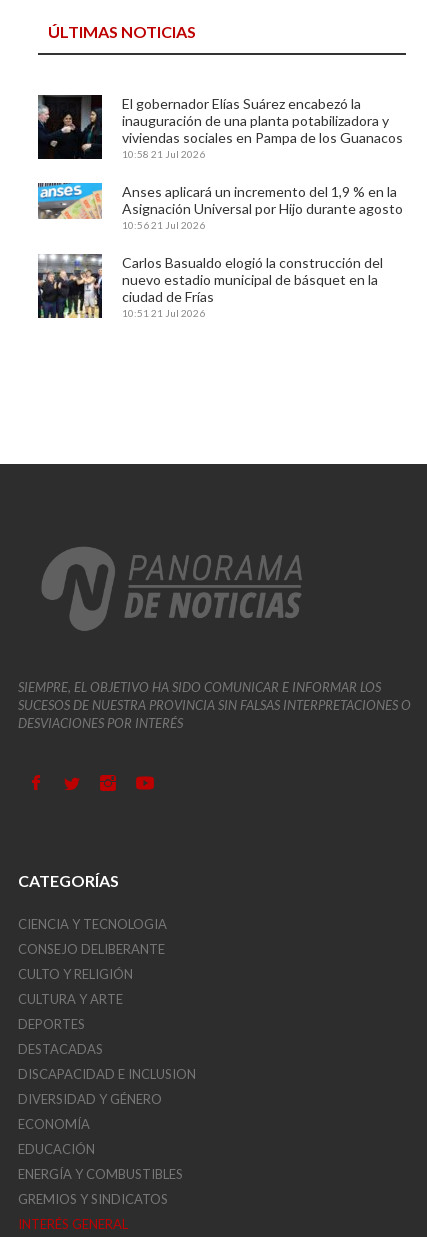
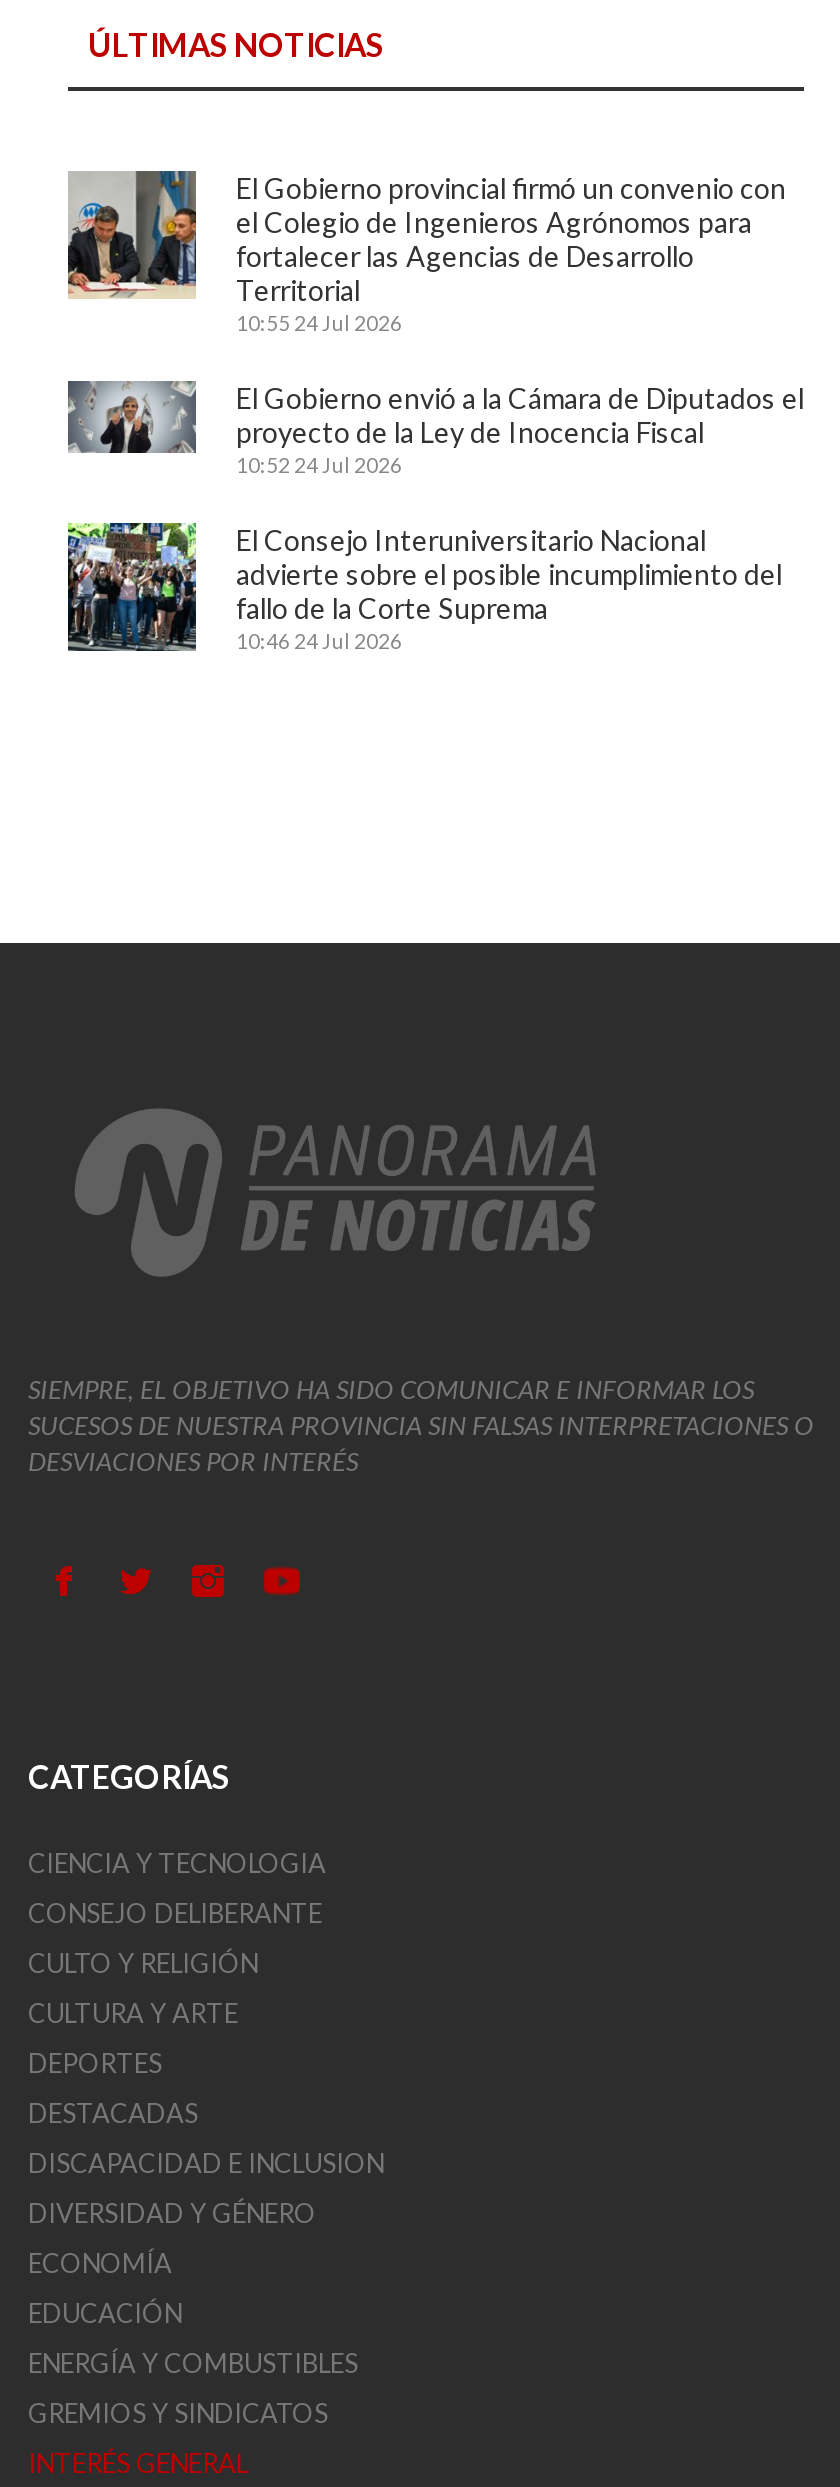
[37,94,403,160] [image] | El gobernador Elías Suárez encabezó la | inauguración de una planta potabilizadora y | viviendas sociales en Pampa de los Guanacos | 10:58 21 Jul 2026 -> [66,169,786,334] [image] | El Gobierno provincial firmó un convenio con | el Colegio de Ingenieros Agrónomos para | fortalecer las Agencias de Desarrollo | Territorial | 10:55 24 Jul 2026
[37,182,403,231] [image] | Anses aplicará un incremento del 1,9 % en la | Asignación Universal por Hijo durante agosto | 10:56 21 Jul 2026 -> [68,379,804,476] [image] | El Gobierno envió a la Cámara de Diputados el | proyecto de la Ley de Inocencia Fiscal | 10:52 24 Jul 2026
[38,253,383,319] [image] | Carlos Basualdo elogió la construcción del | nuevo estadio municipal de básquet en la | ciudad de Frías | 10:51 21 Jul 2026 -> [66,521,782,653] [image] | El Consejo Interuniversitario Nacional | advierte sobre el posible incumplimiento del | fallo de la Corte Suprema | 10:46 24 Jul 2026

